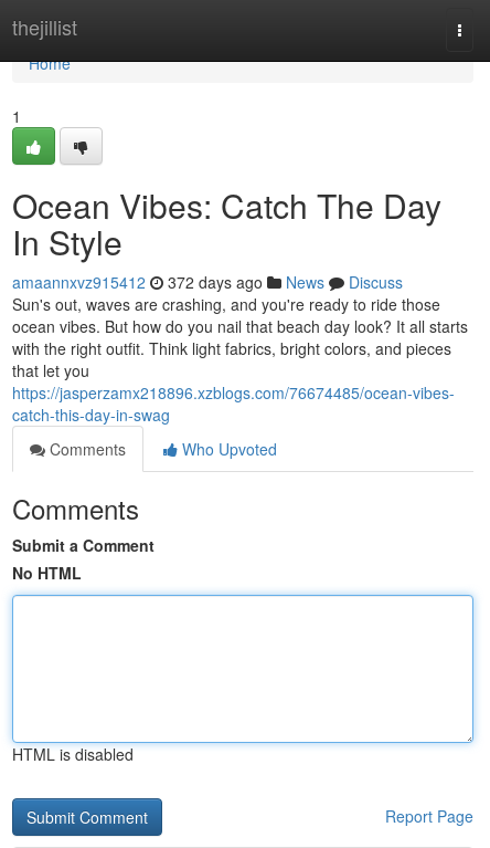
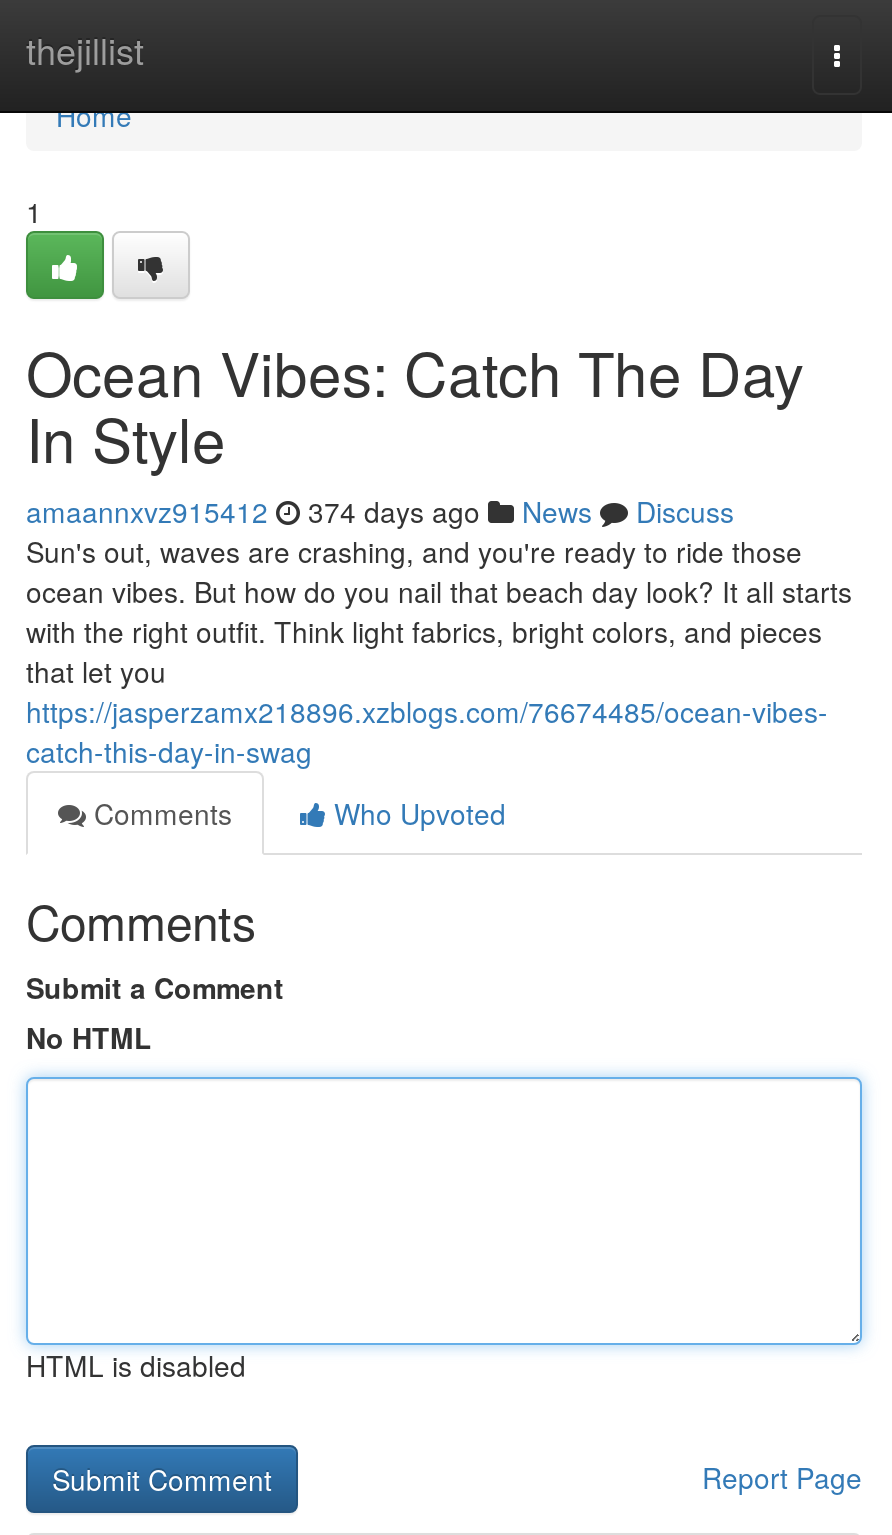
[12,271,403,293] amaannxvz915412 372 days ago News Discuss -> [26,491,734,531] amaannxvz915412 374 days ago News Discuss

